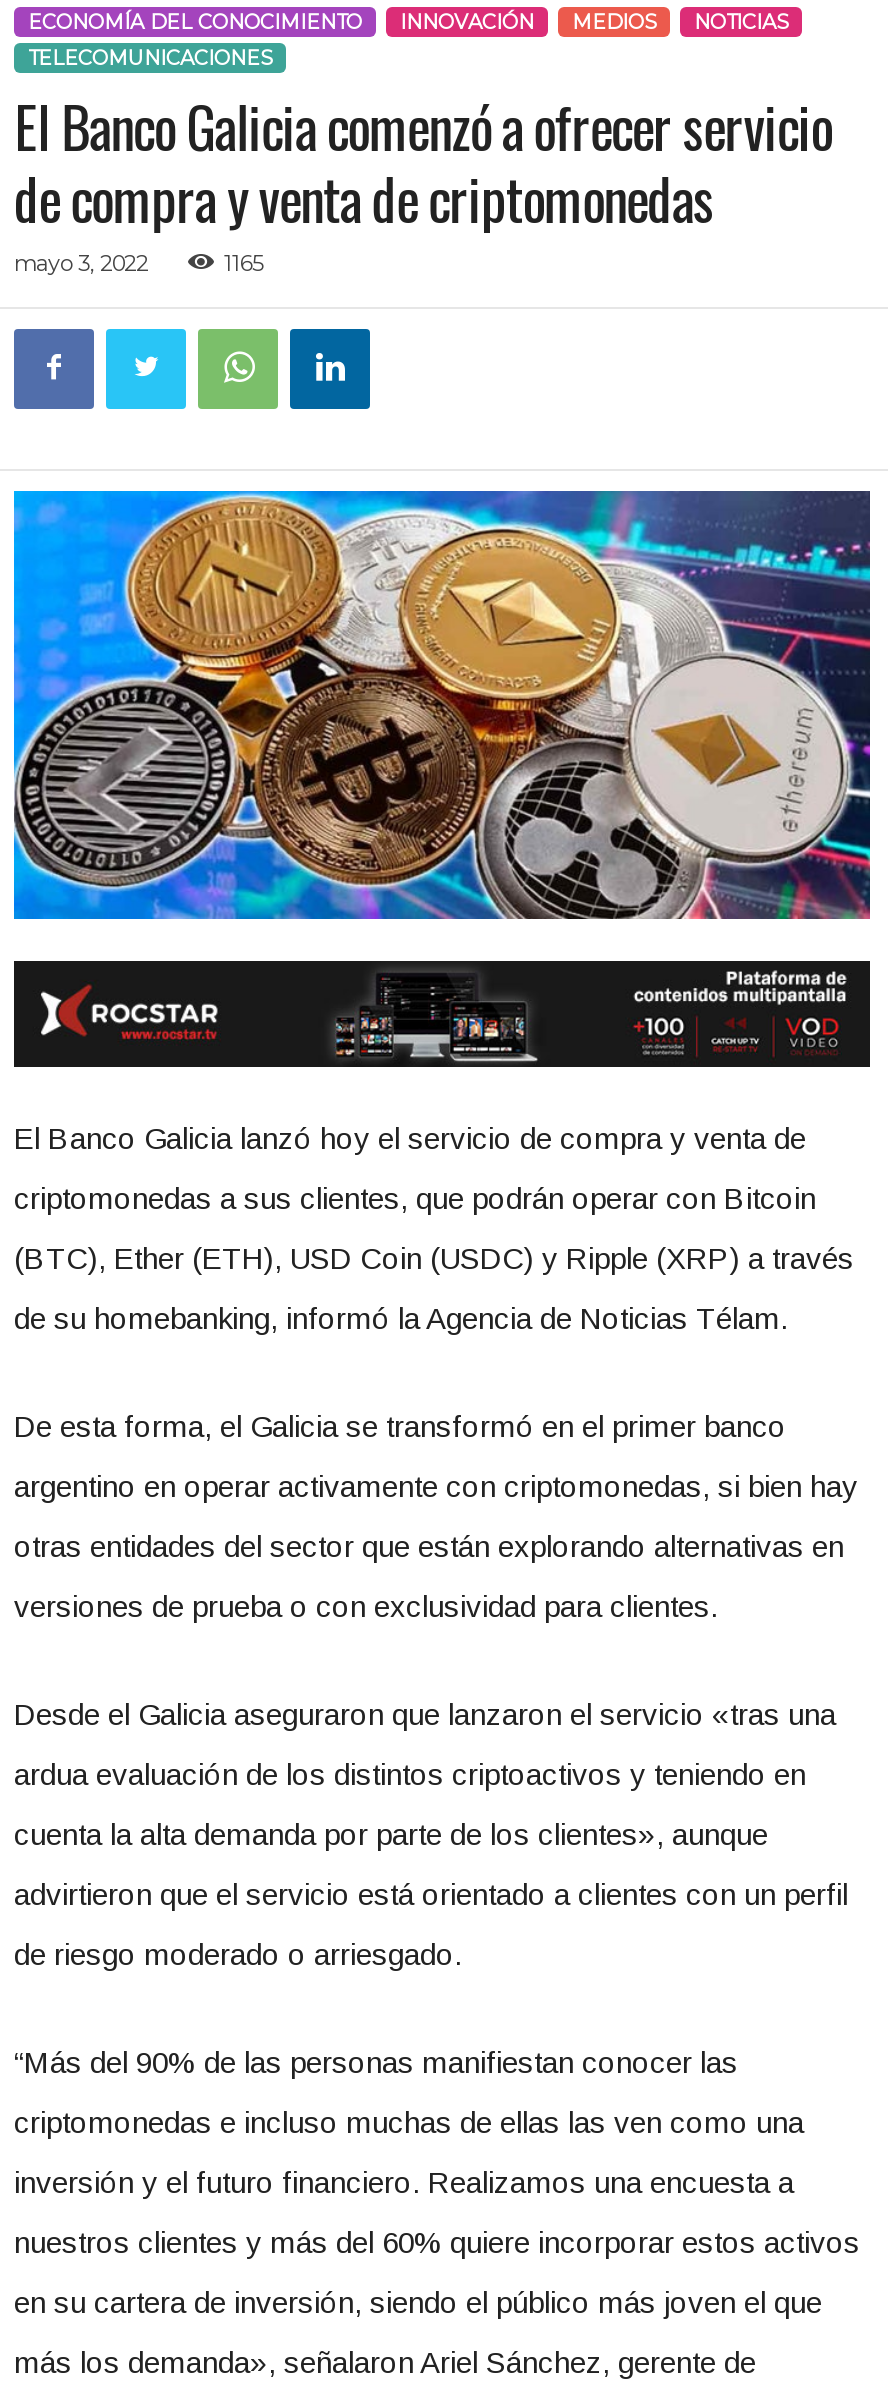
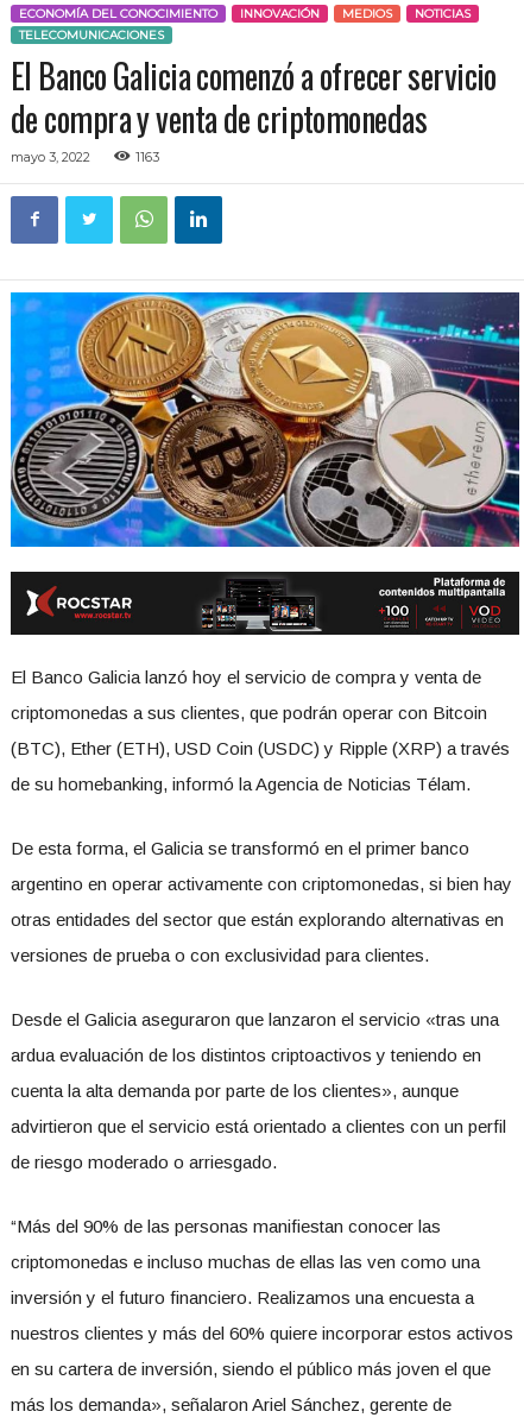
[224,249,264,277] 1165 -> [135,149,159,165] 1163

